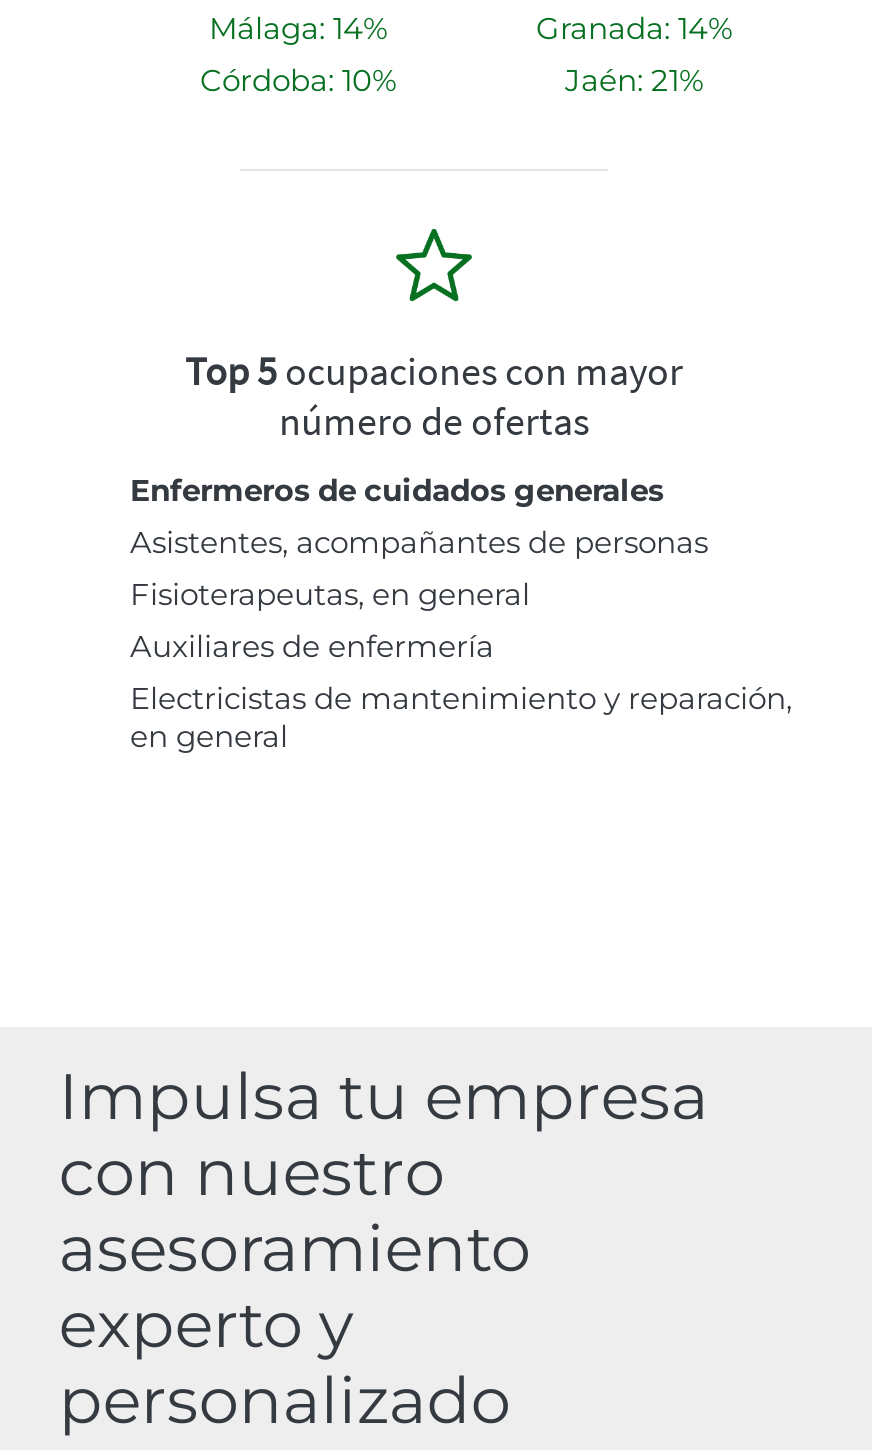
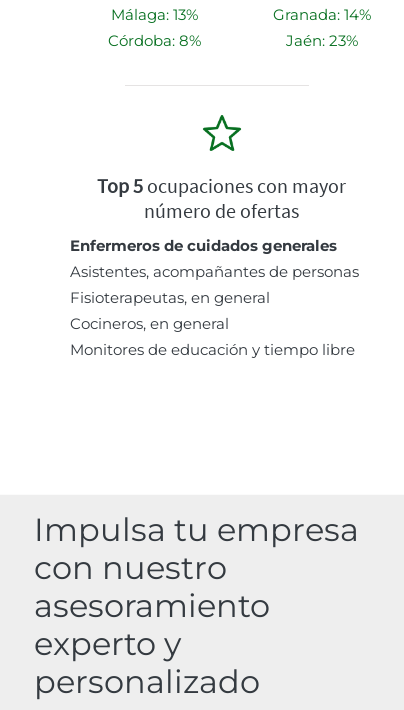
[209,9,387,47] Málaga: 14% -> [110,5,197,24] Málaga: 13%
[200,61,396,99] Córdoba: 10% -> [107,31,200,50] Córdoba: 8%
[565,61,703,99] Jaén: 21% -> [286,31,358,50] Jaén: 23%
[130,627,792,755] Auxiliares de enfermería | Electricistas de mantenimiento y reparación, | en general -> [70,314,355,359] Cocineros, en general | Monitores de educación y tiempo libre

